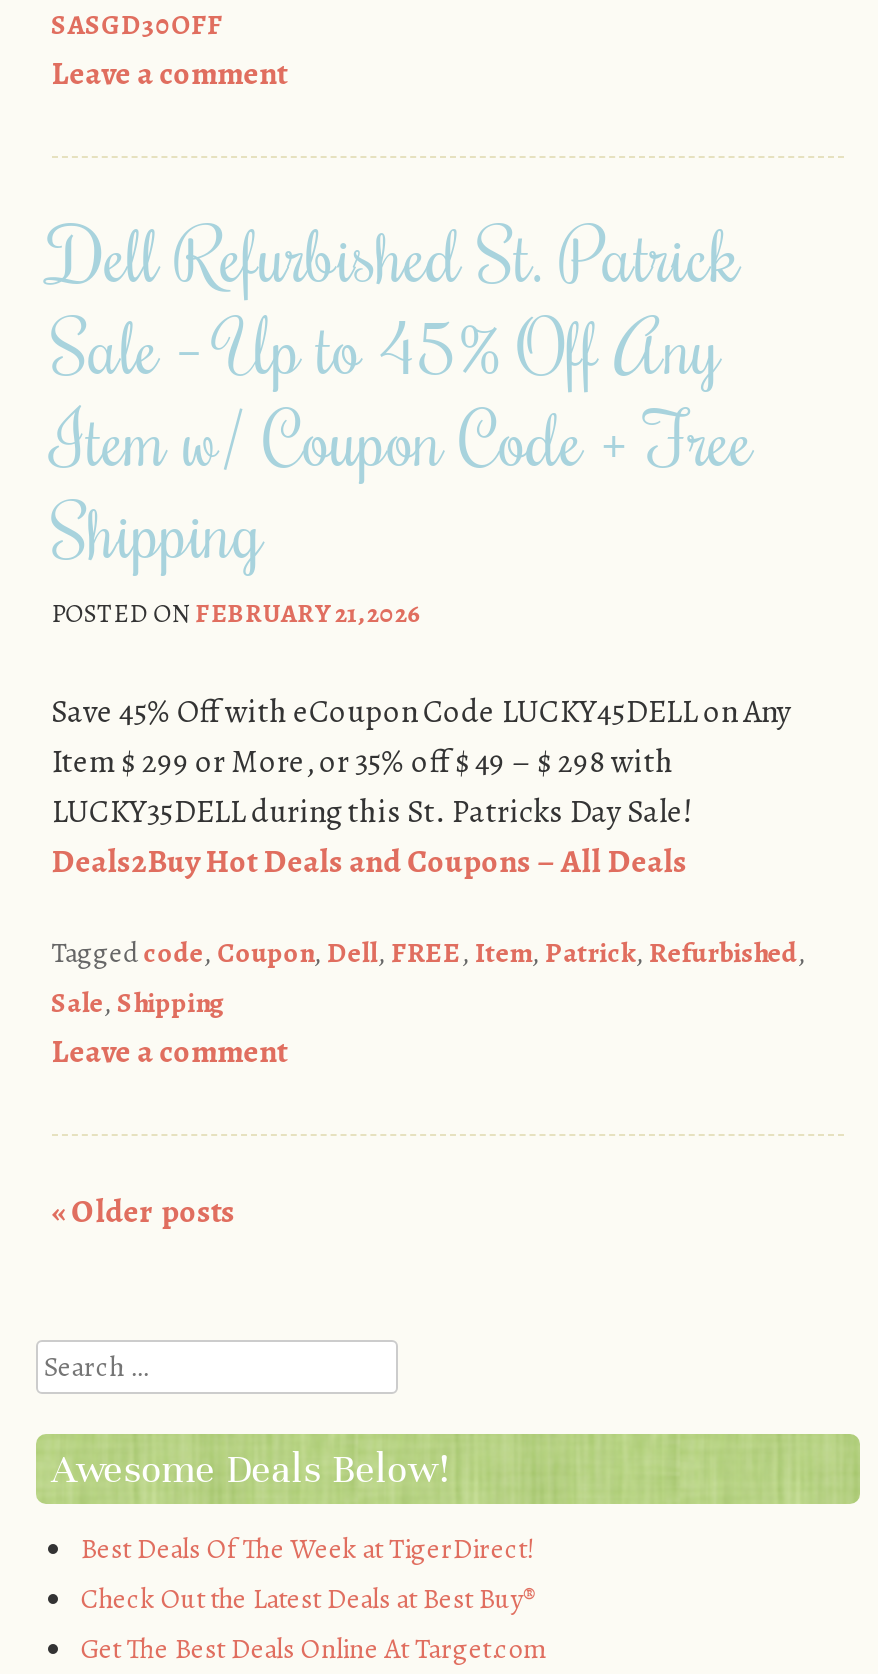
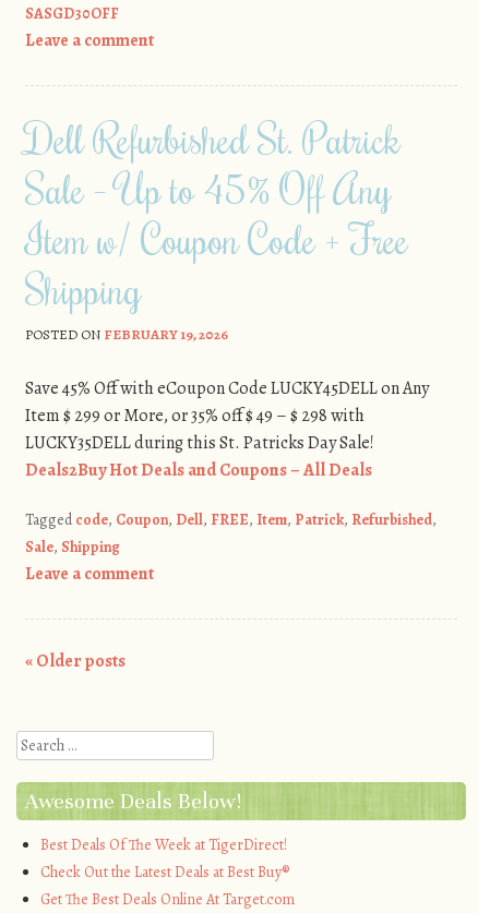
[51,596,421,630] POSTED ON FEBRUARY 21, 2026 -> [25,325,228,343] POSTED ON FEBRUARY 19, 2026

